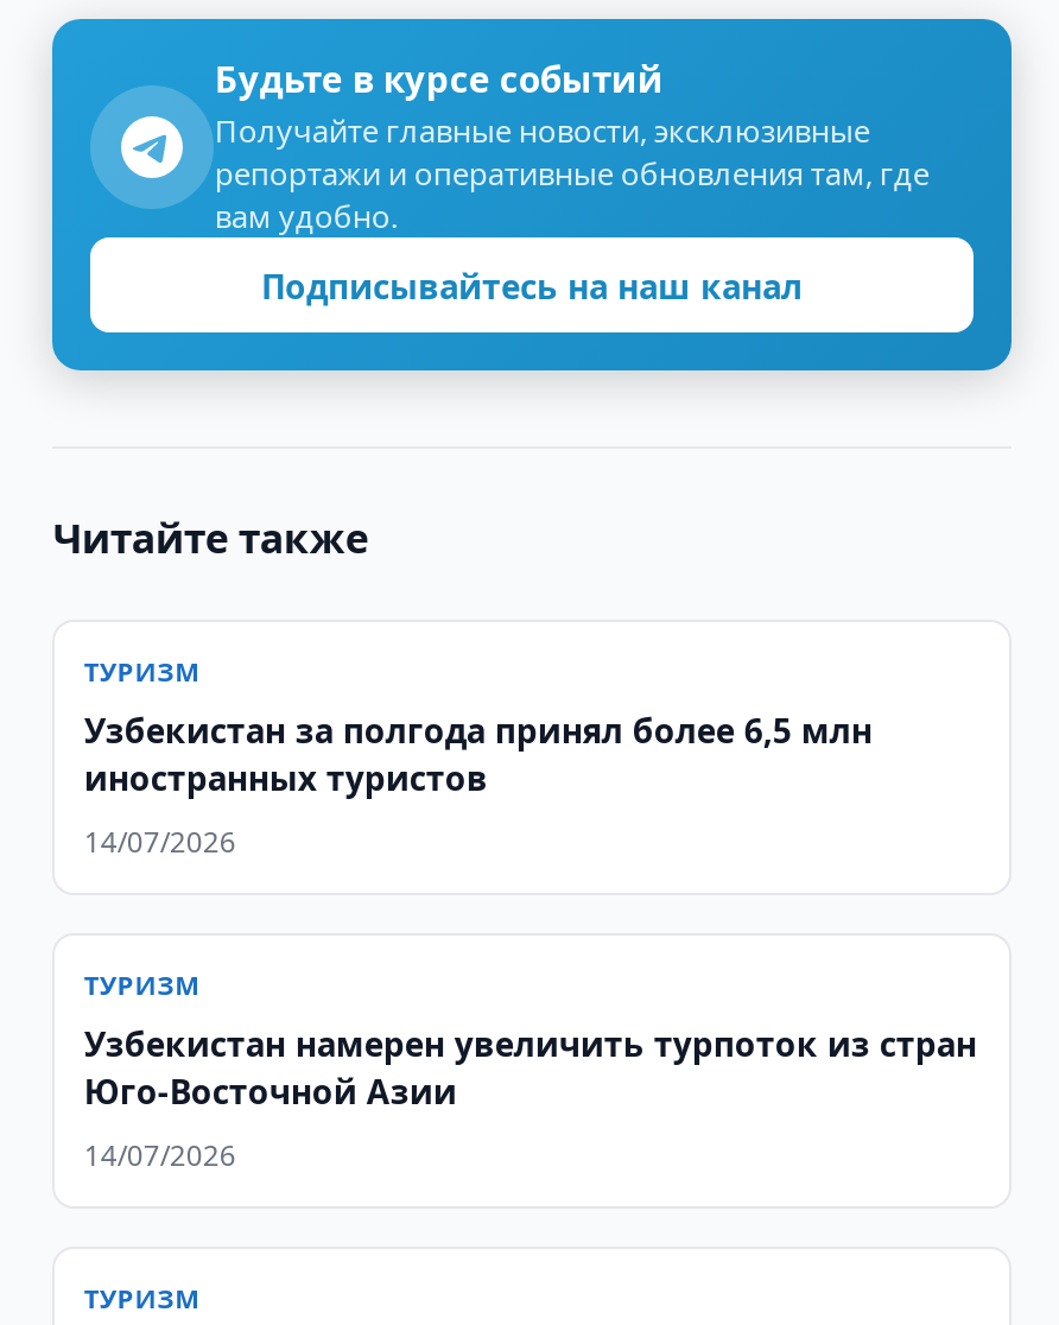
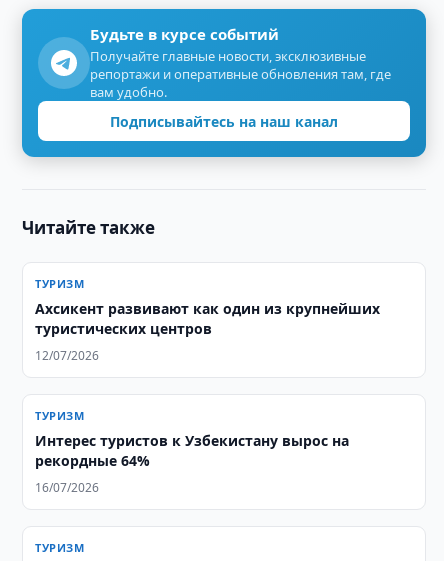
[84,708,872,800] Узбекистан за полгода принял более 6,5 млн | иностранных туристов -> [35,299,380,338] Ахсикент развивают как один из крупнейших | туристических центров
[84,822,236,862] 14/07/2026 -> [35,347,99,364] 12/07/2026
[84,1021,977,1114] Узбекистан намерен увеличить турпоток из стран | Юго-Восточной Азии -> [35,431,349,470] Интерес туристов к Узбекистану вырос на | рекордные 64%
[84,1135,236,1175] 14/07/2026 -> [35,479,99,496] 16/07/2026

